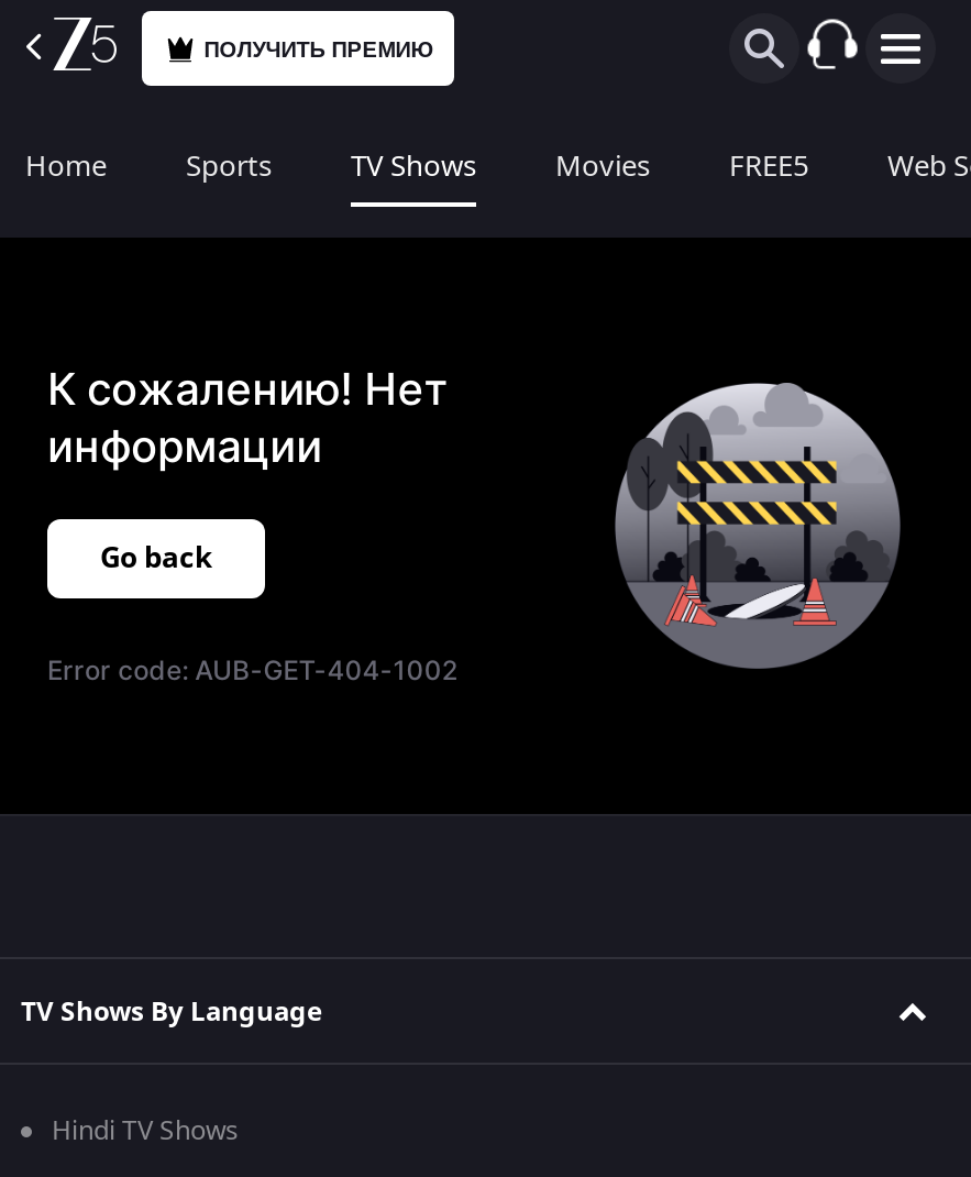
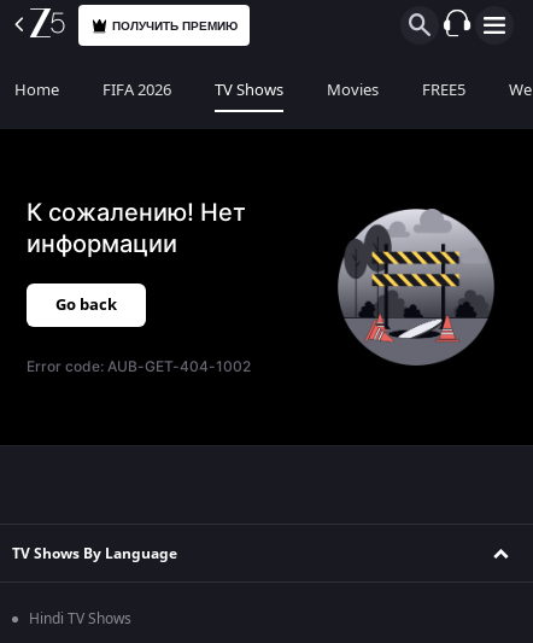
[186,145,272,187] Sports -> [102,78,171,101] FIFA 2026

